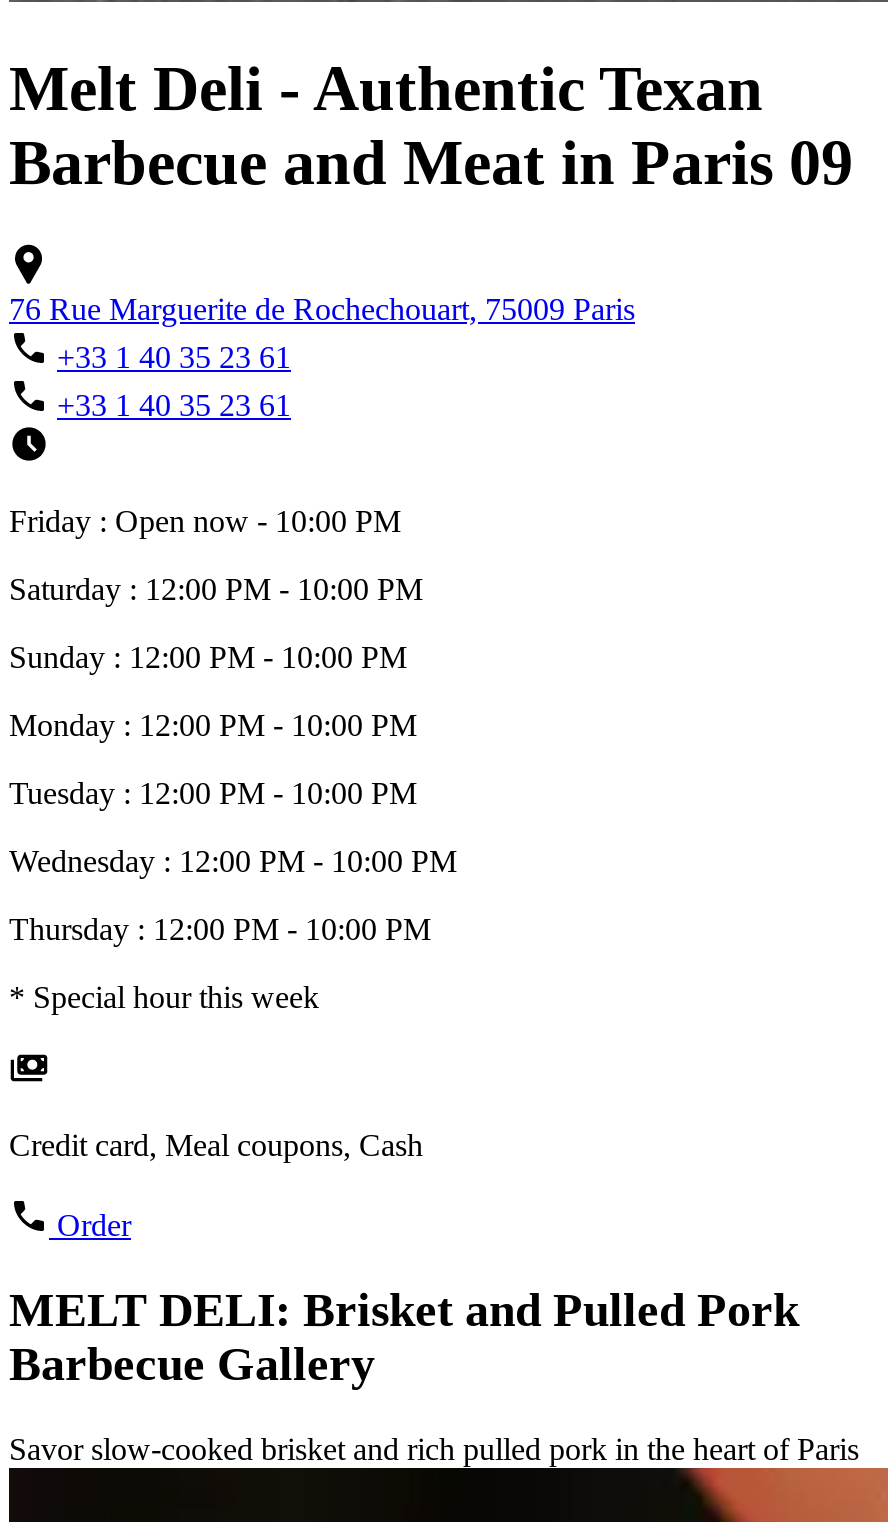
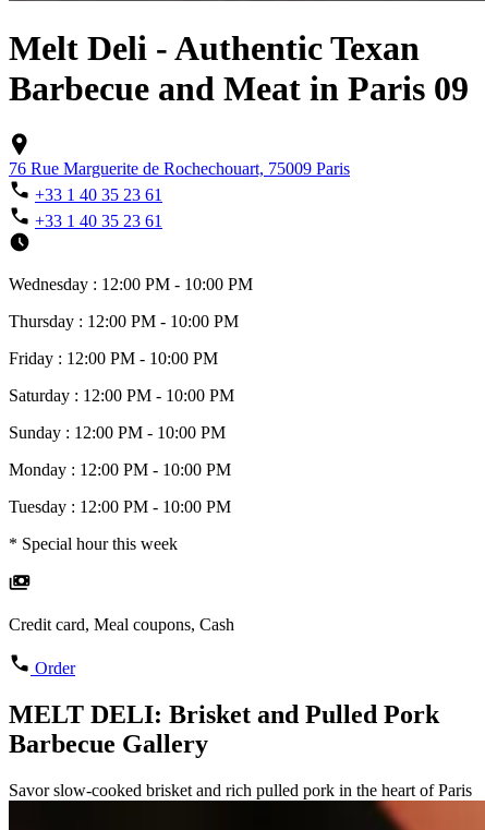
[9,503,401,537] Friday : Open now - 10:00 PM -> [9,349,218,367] Friday : 12:00 PM - 10:00 PM
moved [9,571,423,809] -> [9,386,234,516]: Saturday : 12:00 PM - 10:00 PM | Sunday : 12:00 PM - 10:00 PM | Monday : 12:00 PM - 10:00 PM | Tuesday : 12:00 PM - 10:00 PM
moved [9,843,457,945] -> [9,275,253,330]: Wednesday : 12:00 PM - 10:00 PM | Thursday : 12:00 PM - 10:00 PM

